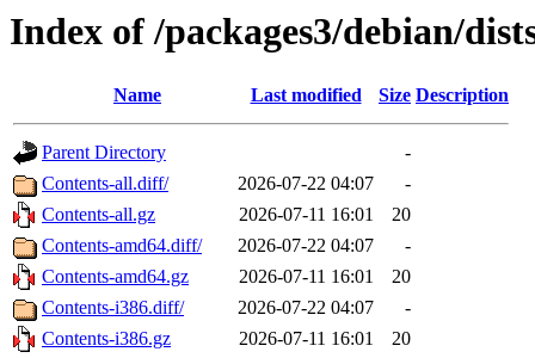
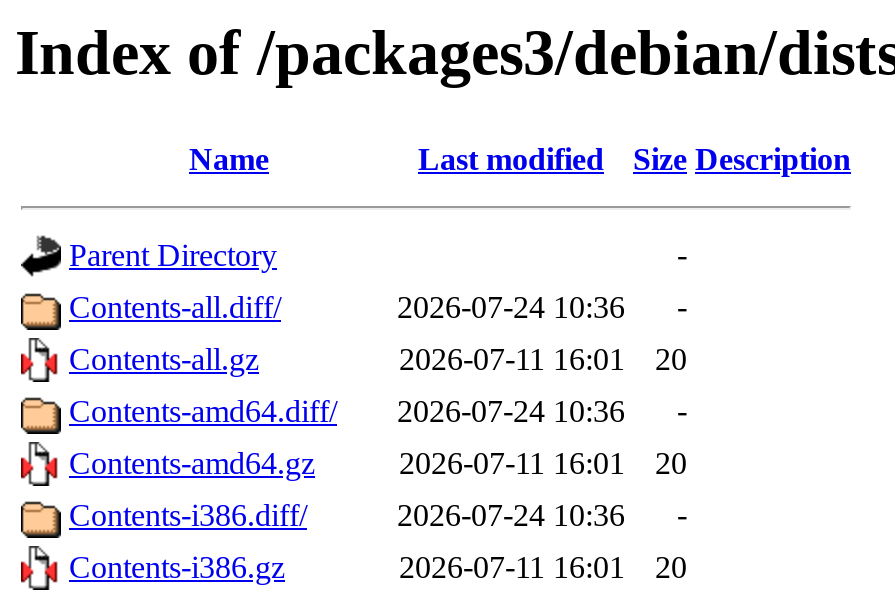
[238,174,374,194] 2026-07-22 04:07 -> [397,291,625,325] 2026-07-24 10:36
[238,236,374,256] 2026-07-22 04:07 -> [397,395,625,429] 2026-07-24 10:36
[238,298,374,318] 2026-07-22 04:07 -> [397,499,625,533] 2026-07-24 10:36

